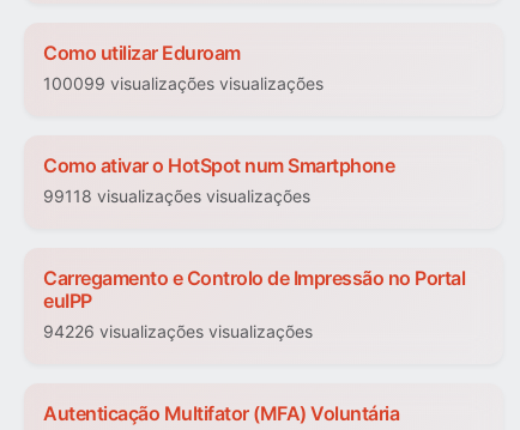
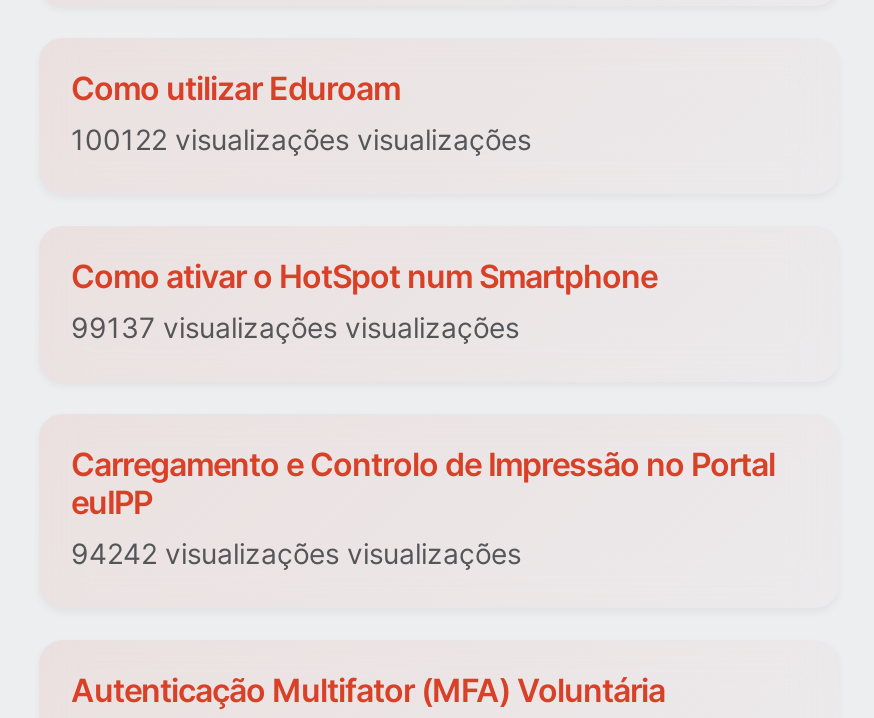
[43,74,324,94] 100099 visualizações visualizações -> [71,123,531,157] 100122 visualizações visualizações
[43,186,310,207] 99118 visualizações visualizações -> [71,311,519,345] 99137 visualizações visualizações
[43,322,313,342] 94226 visualizações visualizações -> [71,537,521,571] 94242 visualizações visualizações

